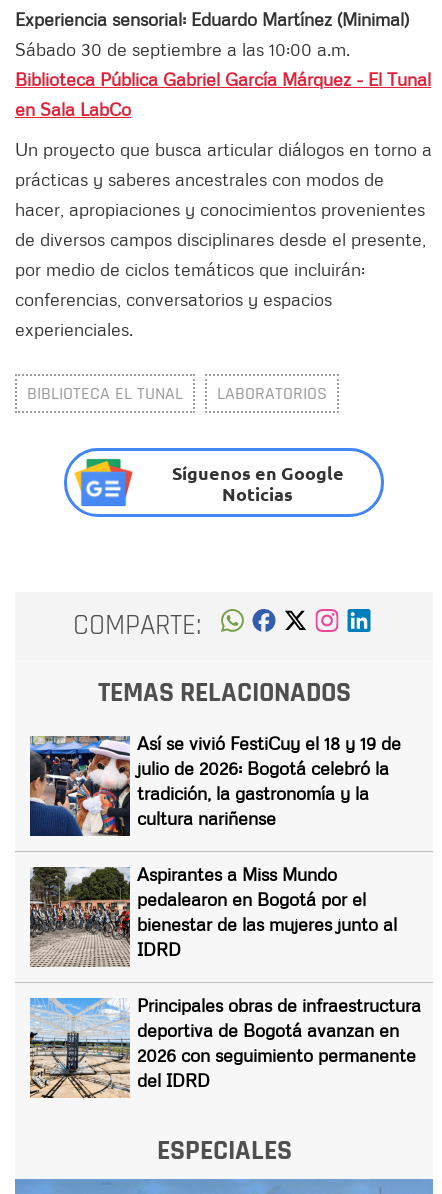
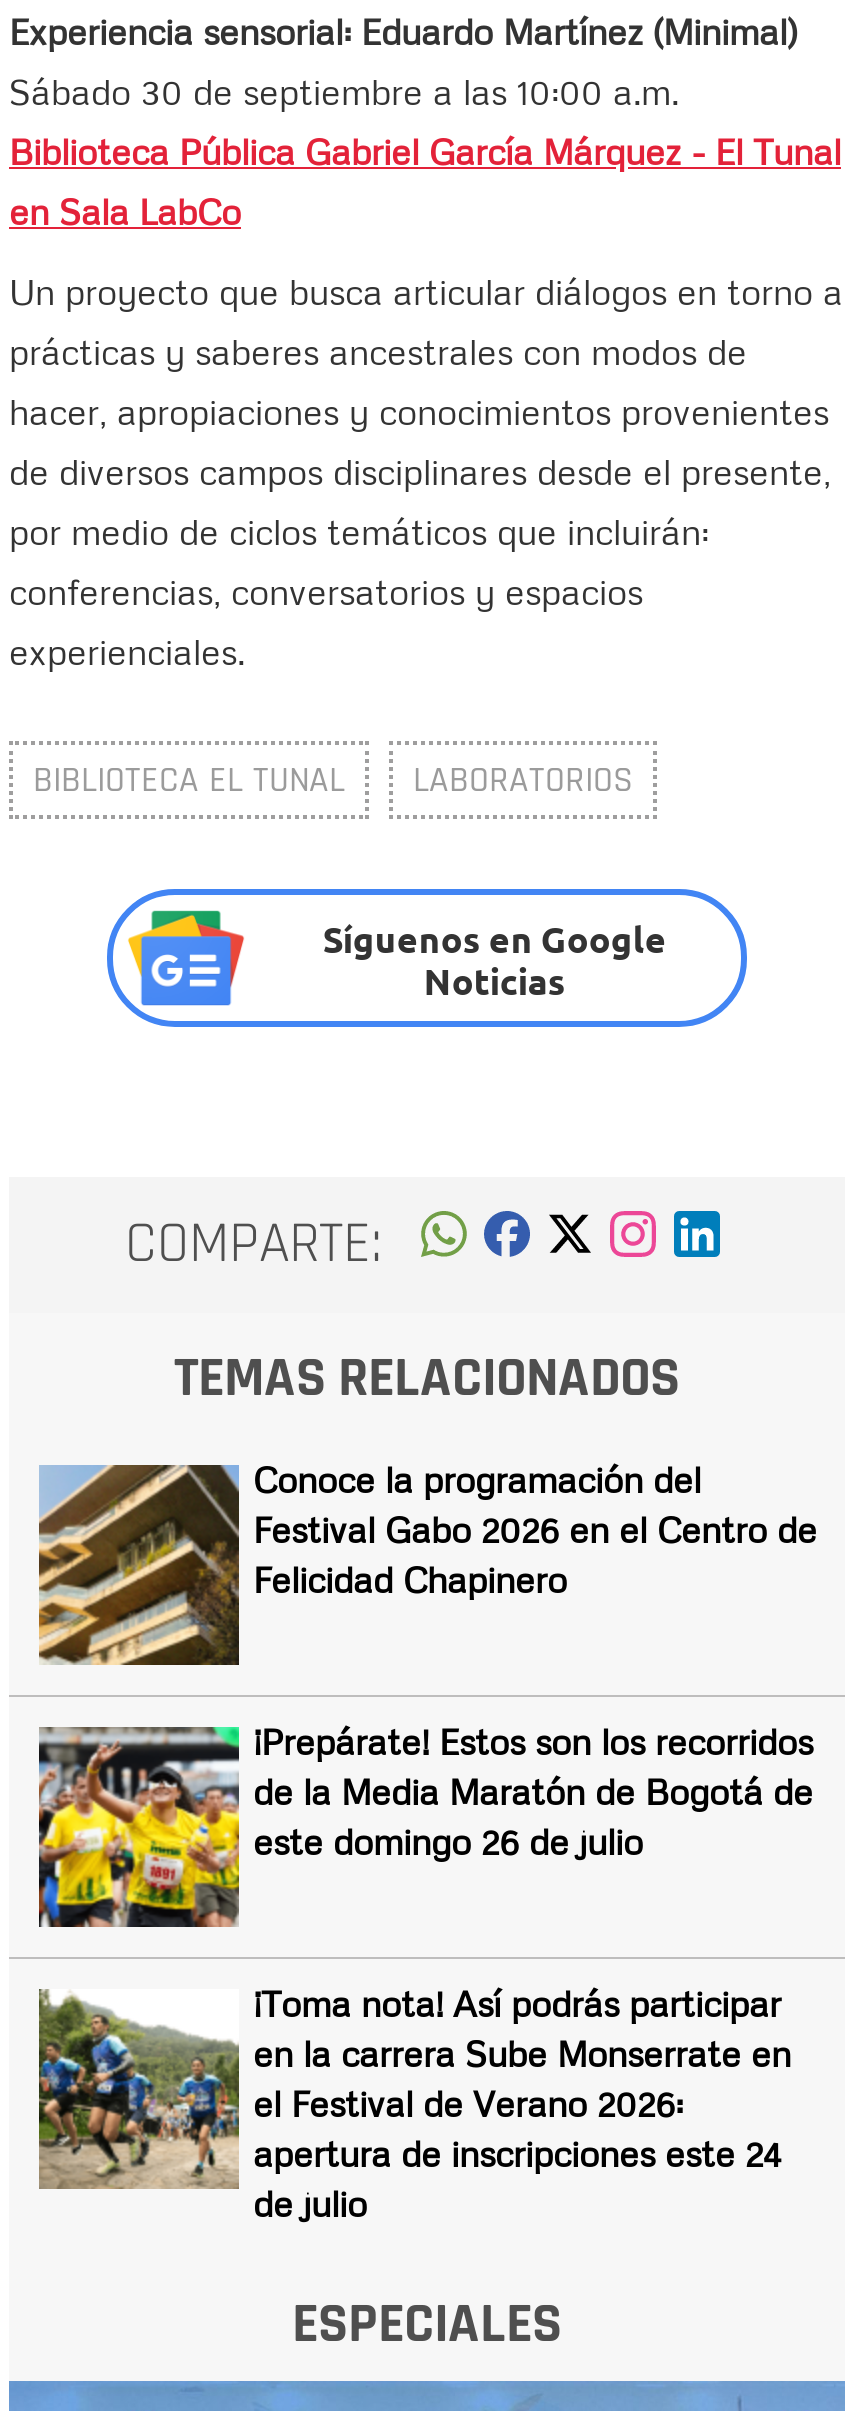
[29,732,401,837] [image] | Así se vivió FestiCuy el 18 y 19 de | julio de 2026: Bogotá celebró la | tradición, la gastronomía y la | cultura nariñense -> [37,1457,817,1667] [image] | Conoce la programación del | Festival Gabo 2026 en el Centro de | Felicidad Chapinero
[29,863,397,967] [image] | Aspirantes a Miss Mundo | pedalearon en Bogotá por el | bienestar de las mujeres junto al | IDRD -> [39,1719,813,1927] [image] | ¡Prepárate! Estos son los recorridos | de la Media Maratón de Bogotá de | este domingo 26 de julio
[29,994,421,1099] [image] | Principales obras de infraestructura | deportiva de Bogotá avanzan en | 2026 con seguimiento permanente | del IDRD -> [37,1981,791,2225] [image] | ¡Toma nota! Así podrás participar | en la carrera Sube Monserrate en | el Festival de Verano 2026: | apertura de inscripciones este 24 | de julio

